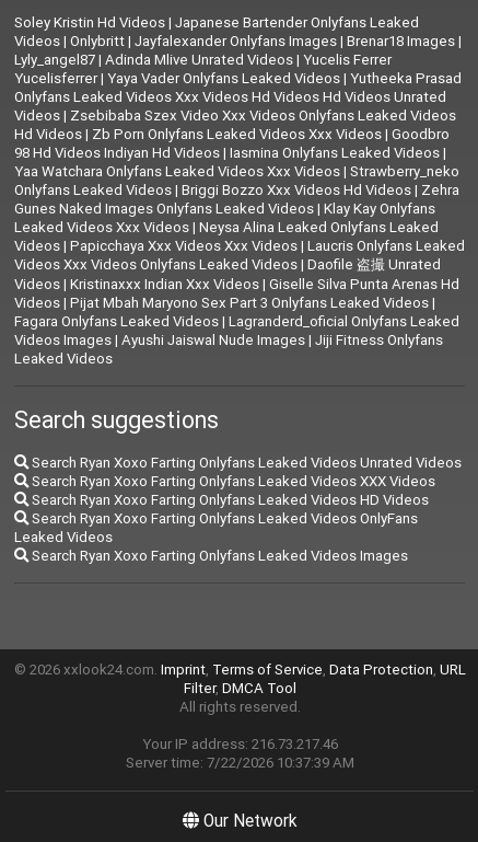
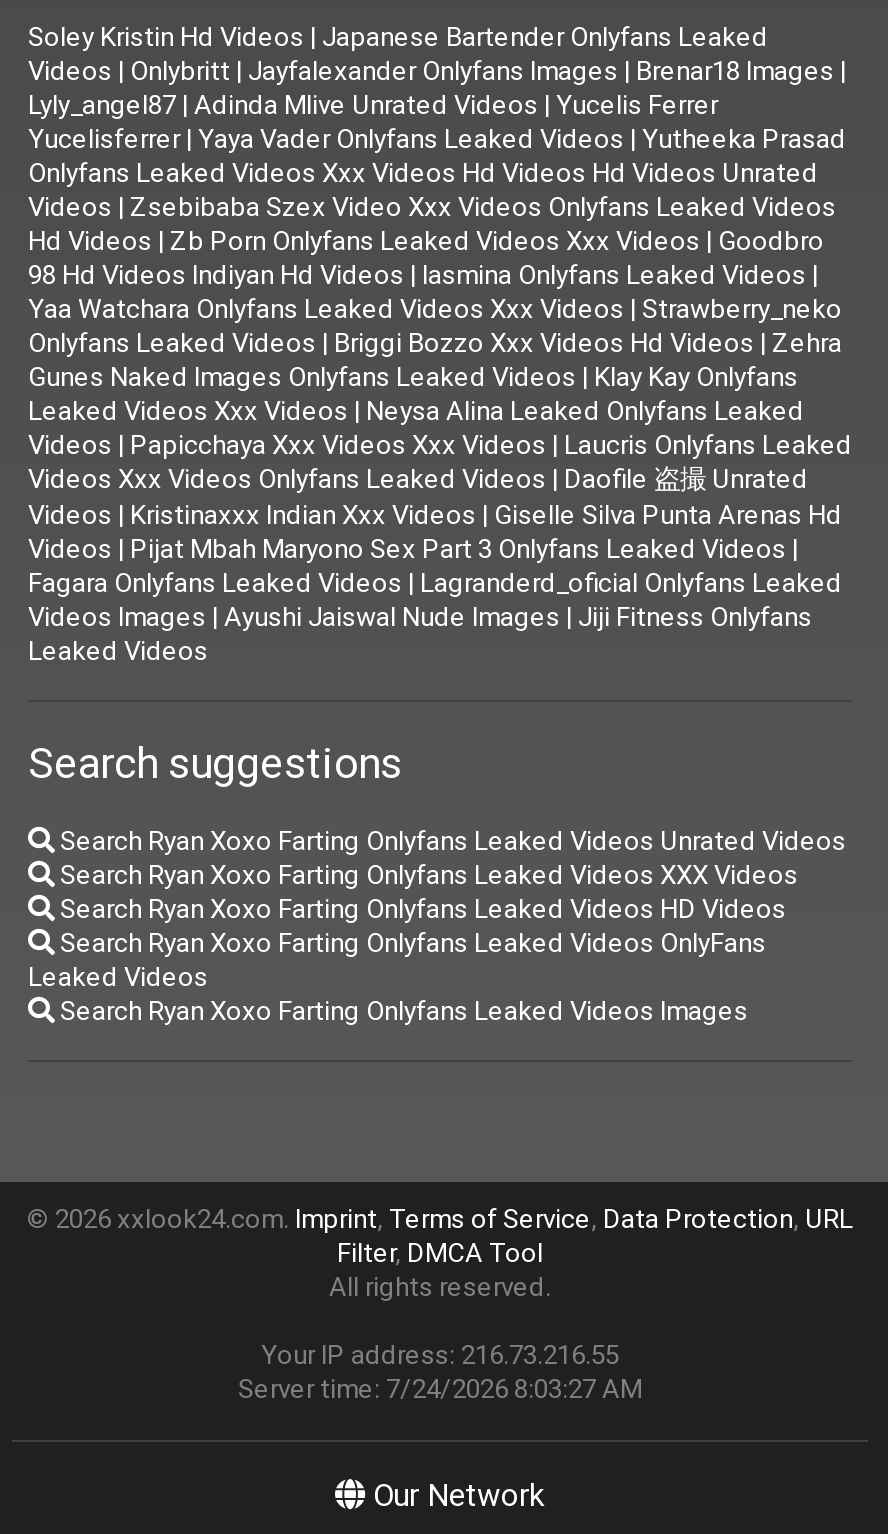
[142,735,337,754] Your IP address: 216.73.217.46 -> [261,1339,619,1373] Your IP address: 216.73.216.55
[125,754,354,772] Server time: 7/22/2026 10:37:39 AM -> [238,1373,642,1407] Server time: 7/24/2026 8:03:27 AM

